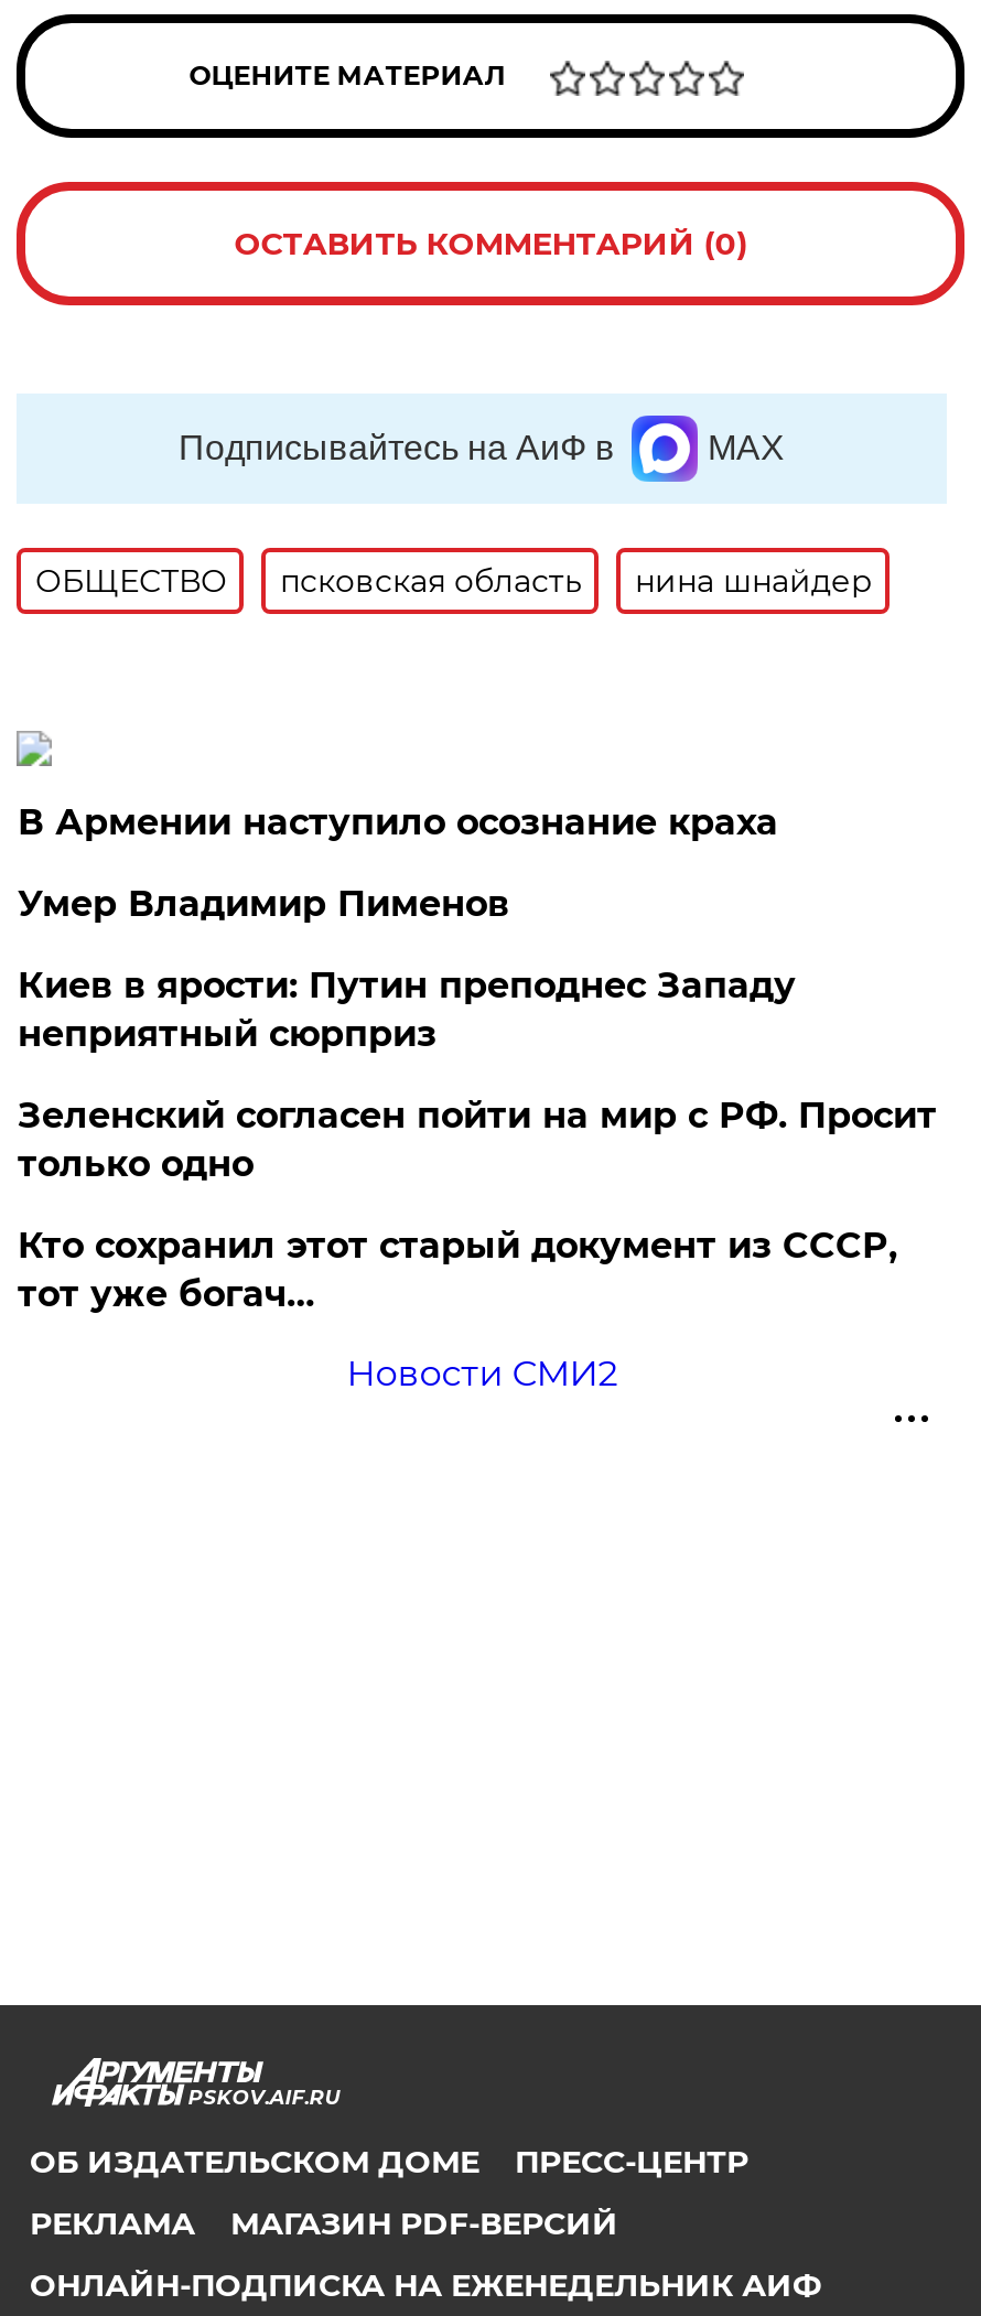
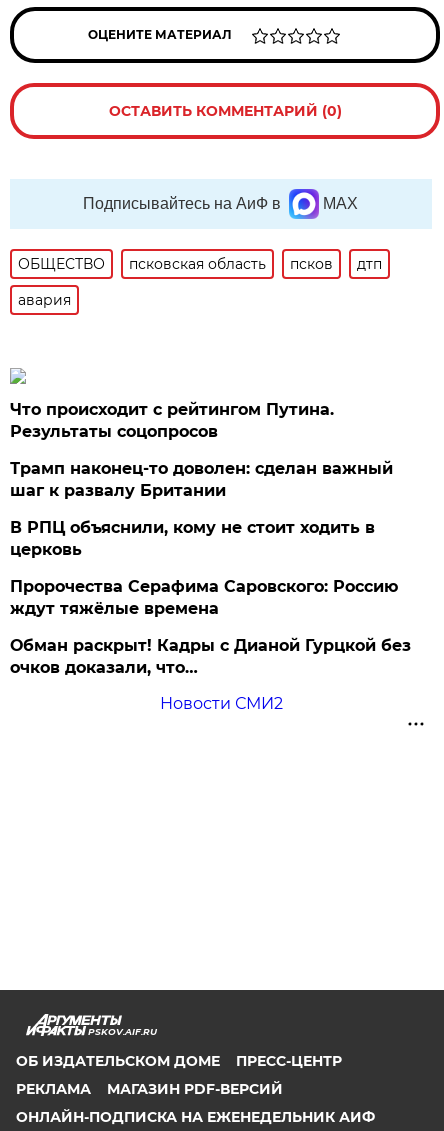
[635,561,873,601] нина шнайдер -> [18,255,382,309] псков | дтп | авария
[17,801,937,1315] В Армении наступило осознание краха | Умер Владимир Пименов | Киев в ярости: Путин преподнес Западу | неприятный сюрприз | Зеленский согласен пойти на мир с РФ. Просит | только одно | Кто сохранил этот старый документ из СССР, | тот уже богач… -> [10,400,411,677] Что происходит с рейтингом Путина. | Результаты соцопросов | Трамп наконец-то доволен: сделан важный | шаг к развалу Британии | В РПЦ объяснили, кому не стоит ходить в | церковь | Пророчества Серафима Саровского: Россию | ждут тяжёлые времена | Обман раскрыт! Кадры с Дианой Гурцкой без | очков доказали, что…

